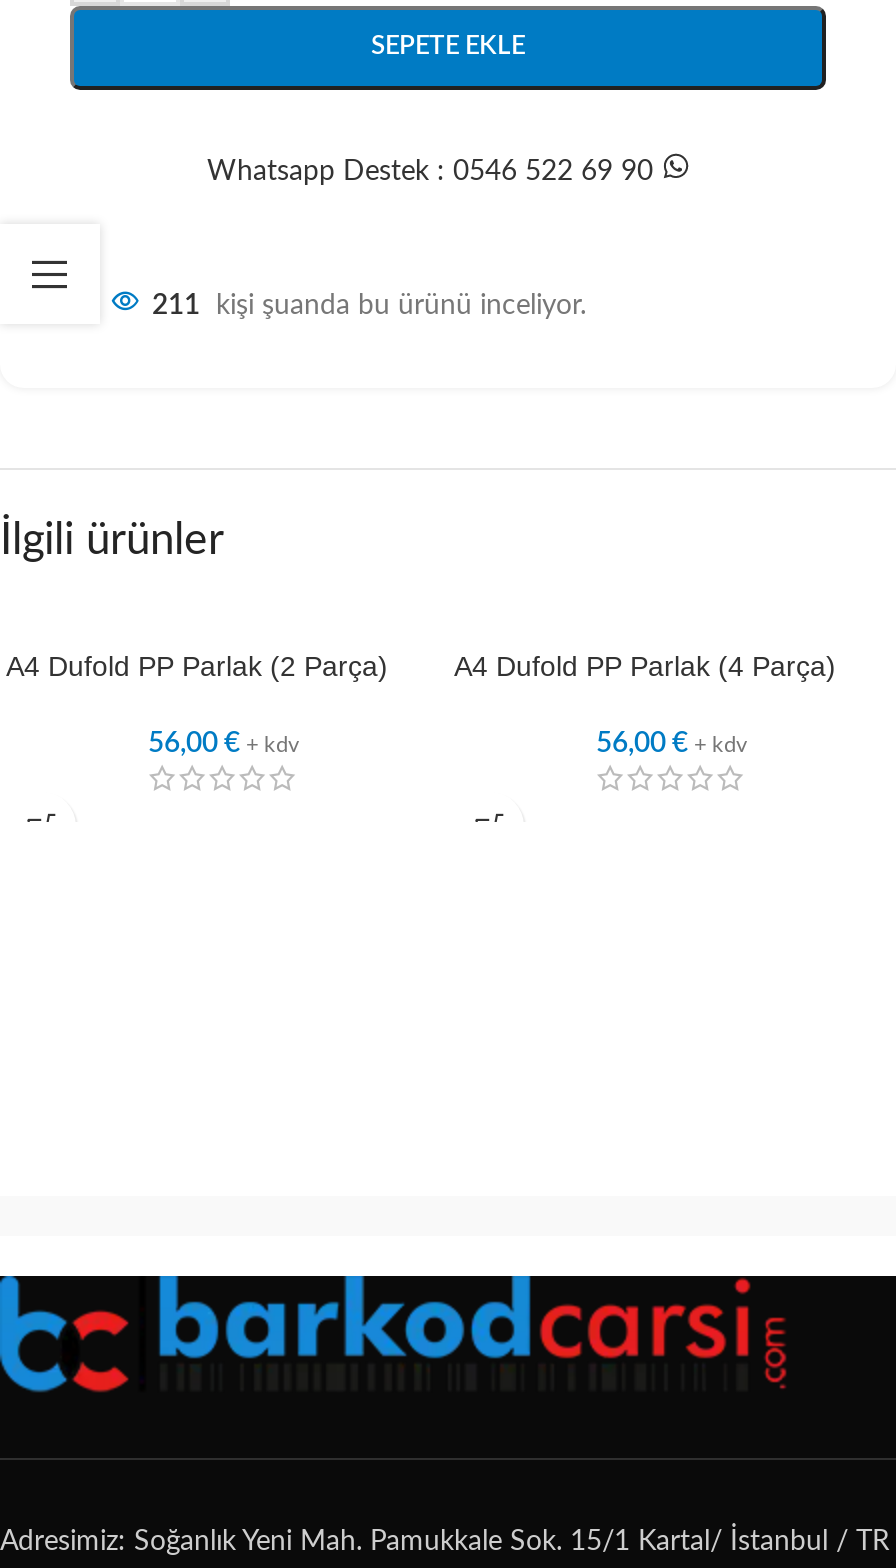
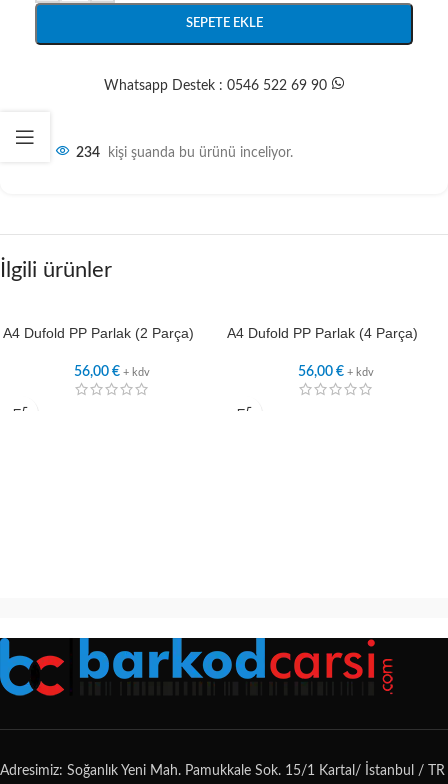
[152,292,586,320] 211 kişi şuanda bu ürünü inceliyor. -> [76,146,293,160] 234 kişi şuanda bu ürünü inceliyor.

